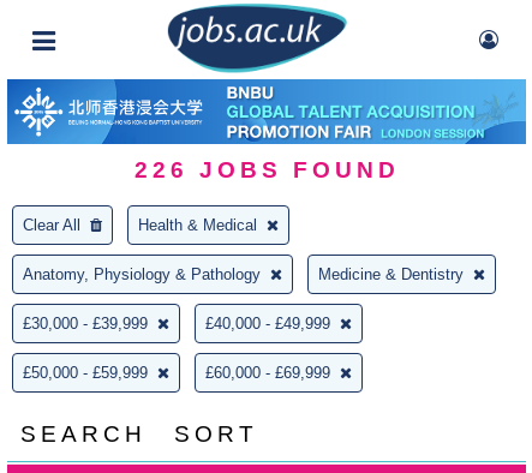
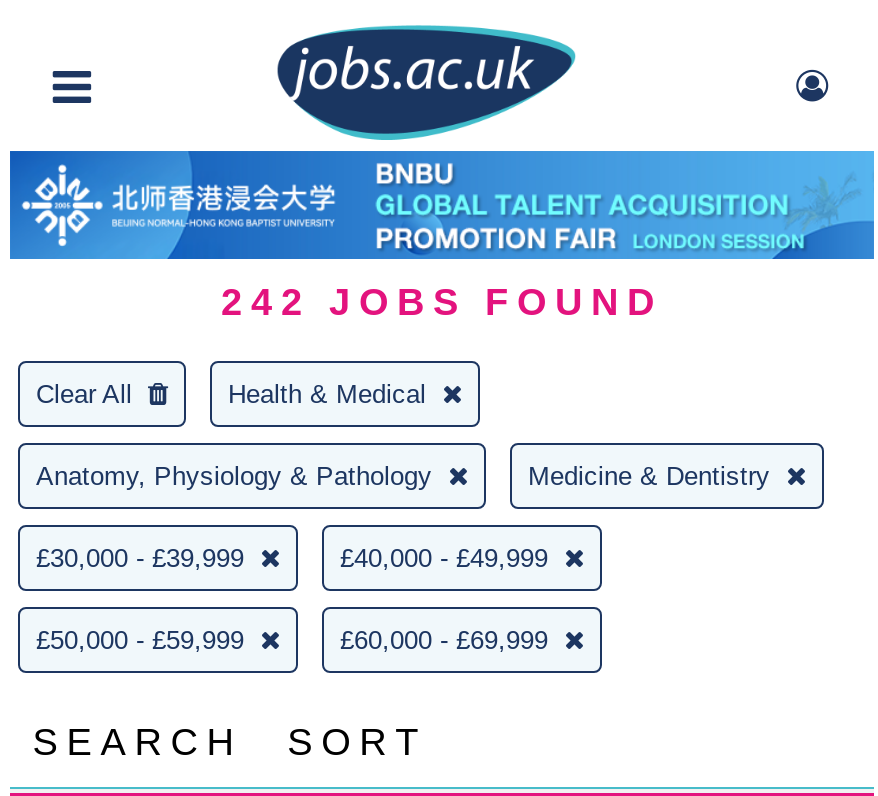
[134,157,399,182] 226 JOBS FOUND -> [221,280,663,322] 242 JOBS FOUND

